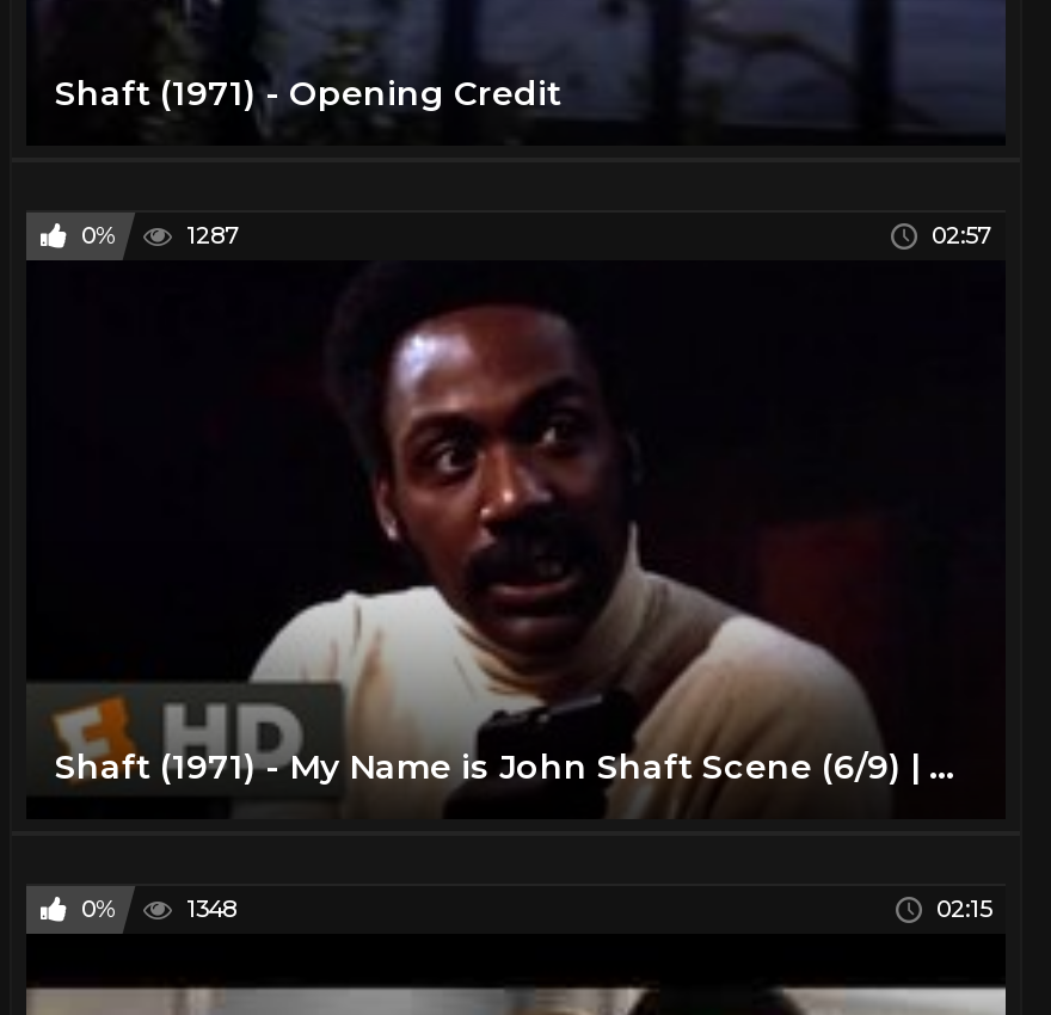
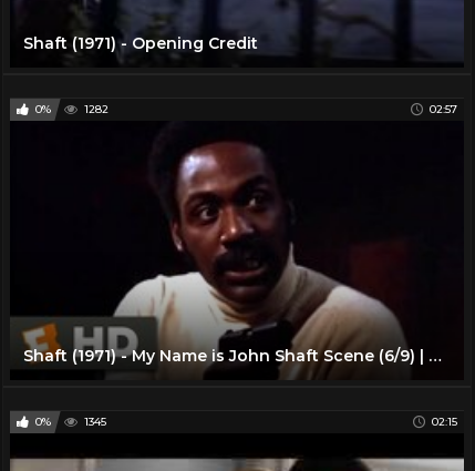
[186,219,239,250] 1287 -> [84,102,109,116] 1282
[186,893,236,924] 1348 -> [84,415,106,429] 1345

